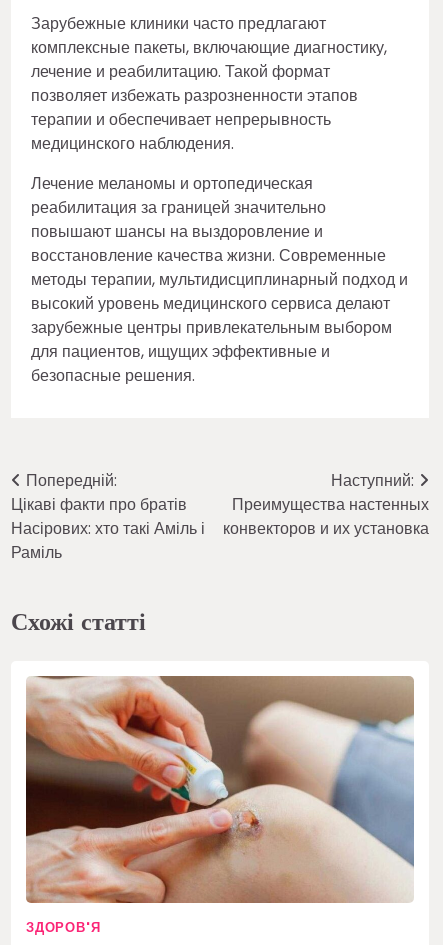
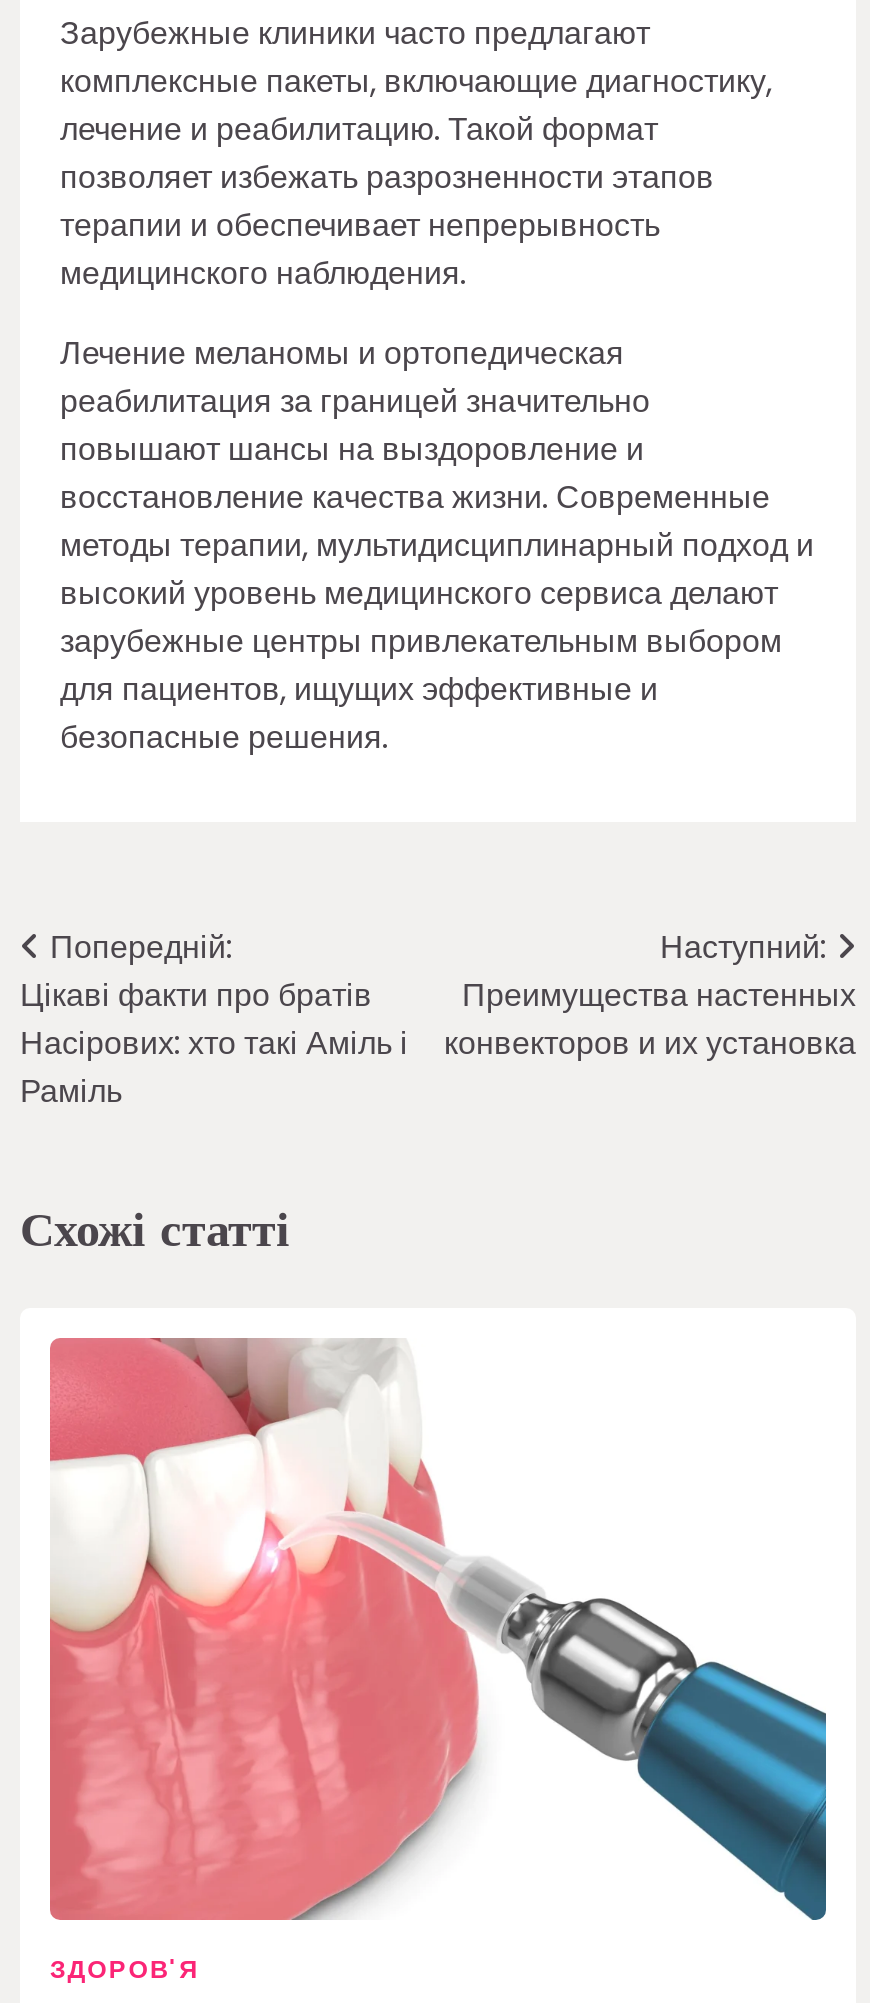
[25,675,415,904] [image] -> [48,1336,828,1920] [image]

